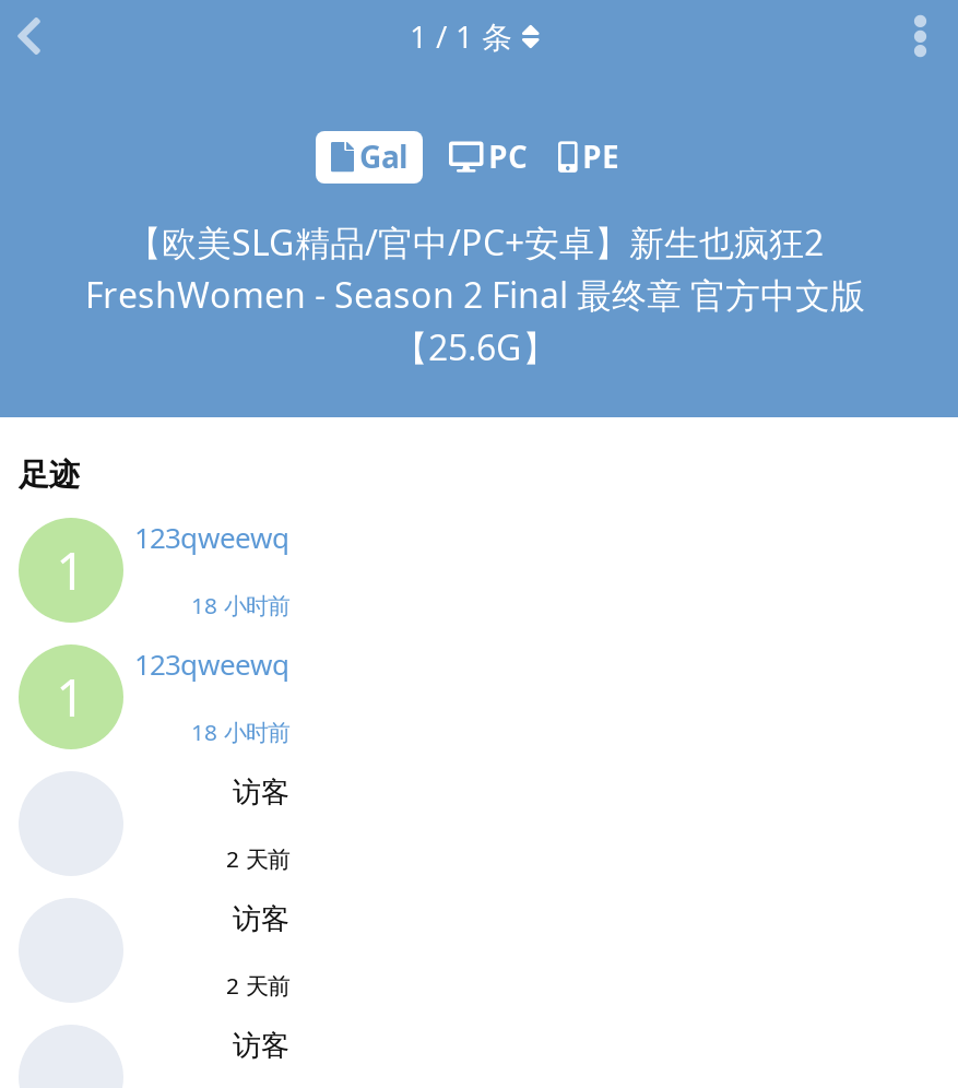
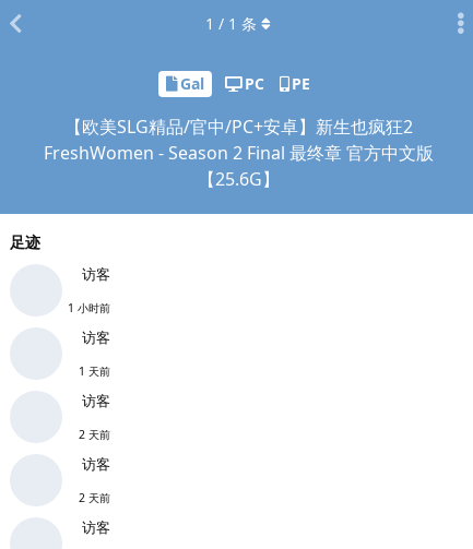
[56,517,289,605] 1 | 123qweewq -> [82,264,110,284] 访客
[191,589,289,620] 18 小时前 -> [68,300,110,315] 1 小时前
[56,644,289,731] 1 | 123qweewq -> [82,327,110,347] 访客
[191,716,289,747] 18 小时前 -> [79,363,110,379] 1 天前

